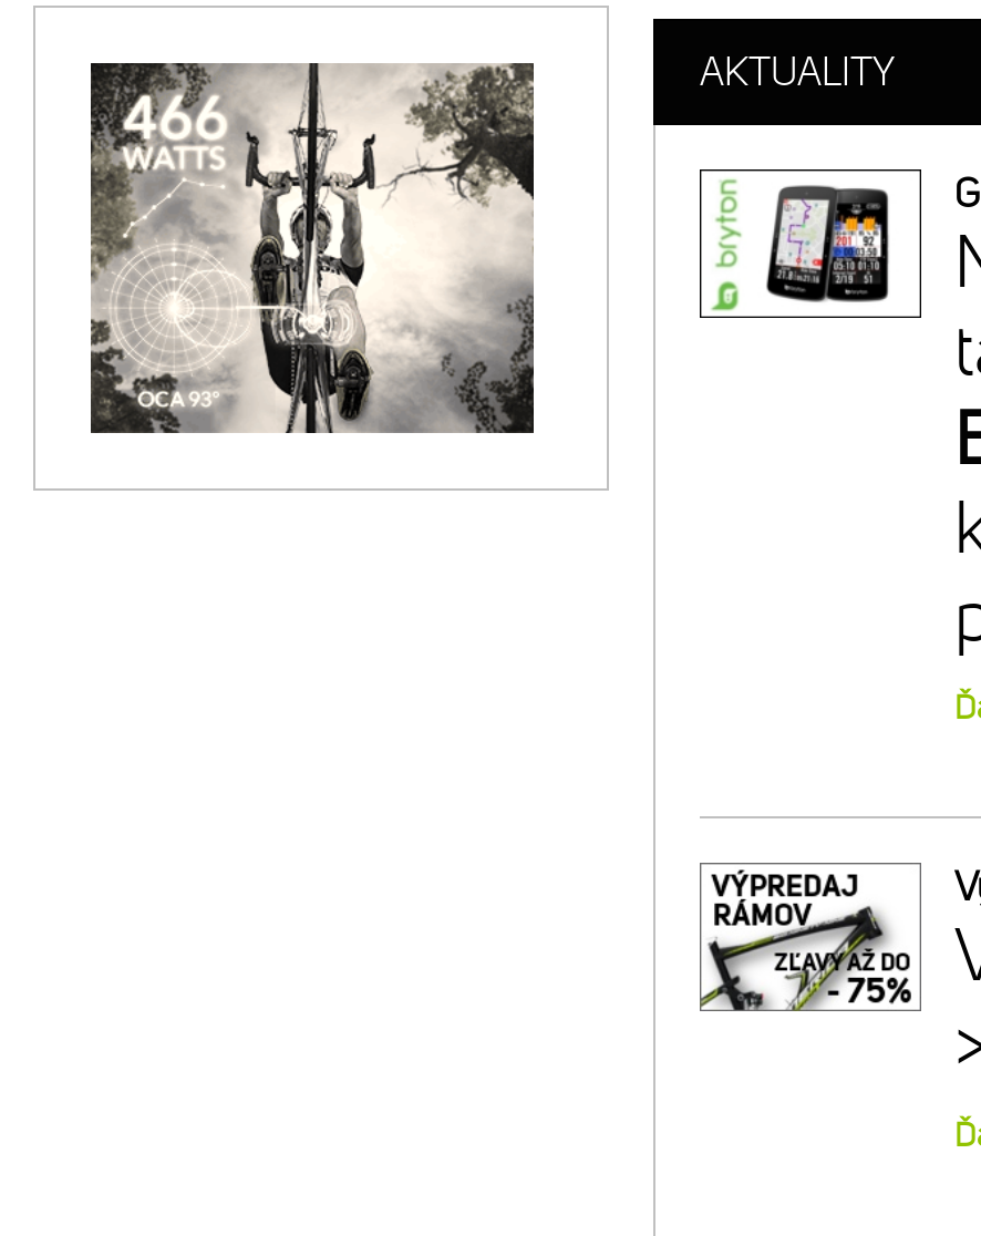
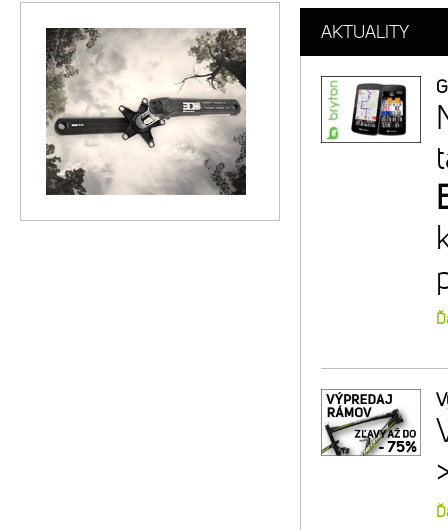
[97,63,523,433] [image] -> [49,29,242,194] [image]

